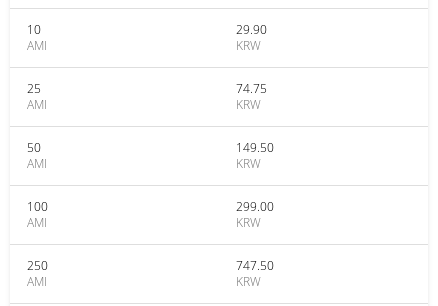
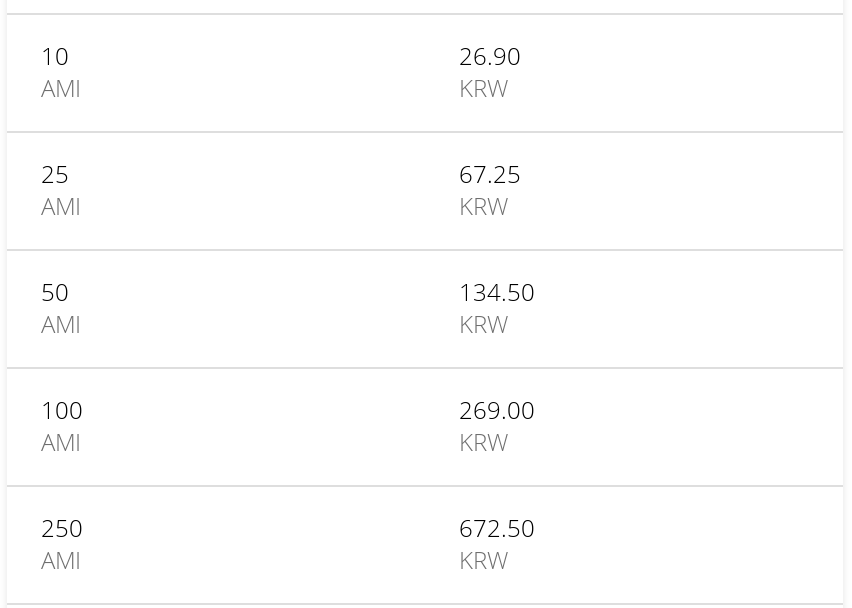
[236,21,267,38] 29.90 -> [459,39,521,73] 26.90
[236,80,267,97] 74.75 -> [459,157,521,191] 67.25
[236,139,274,156] 149.50 -> [459,275,535,309] 134.50
[236,198,274,215] 299.00 -> [459,393,535,427] 269.00
[236,257,274,274] 747.50 -> [459,511,535,545] 672.50

